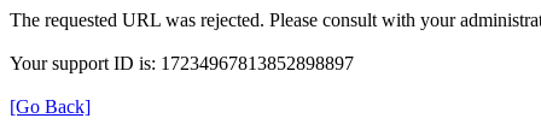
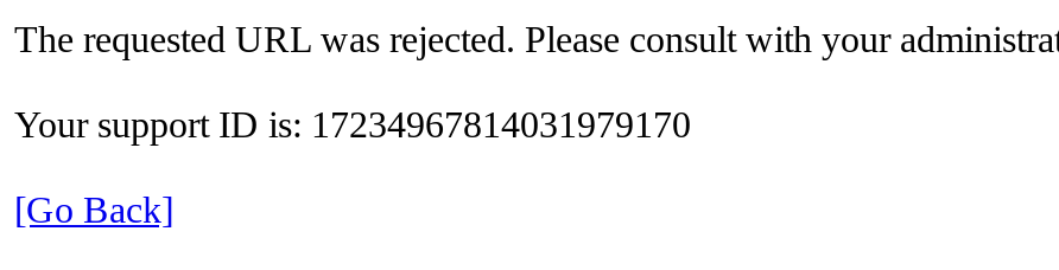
[10,53,354,73] Your support ID is: 17234967813852898897 -> [14,104,691,144] Your support ID is: 17234967814031979170

